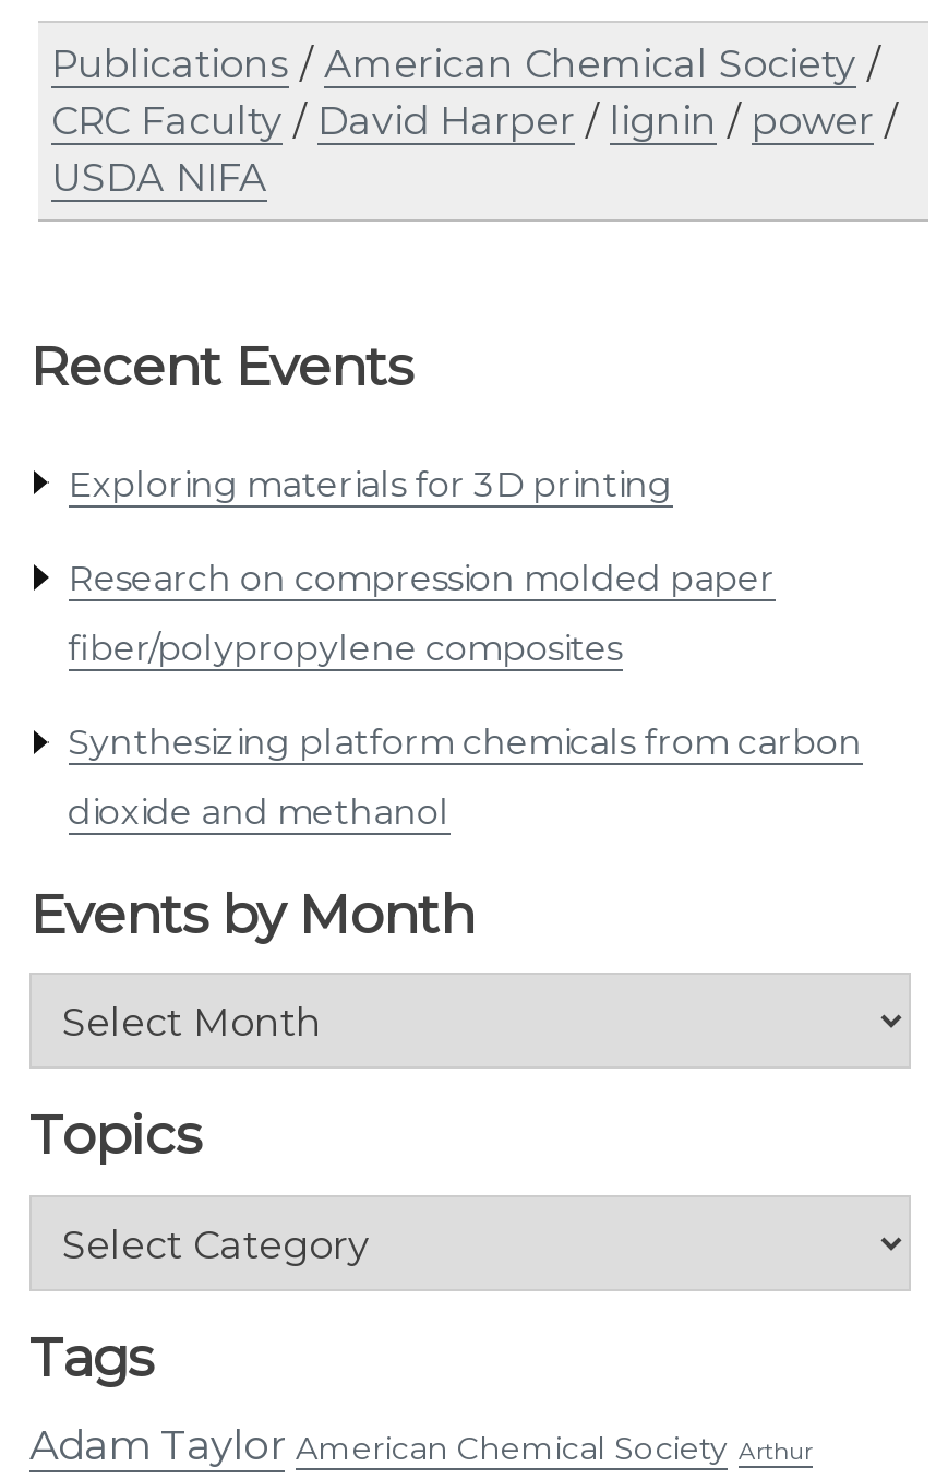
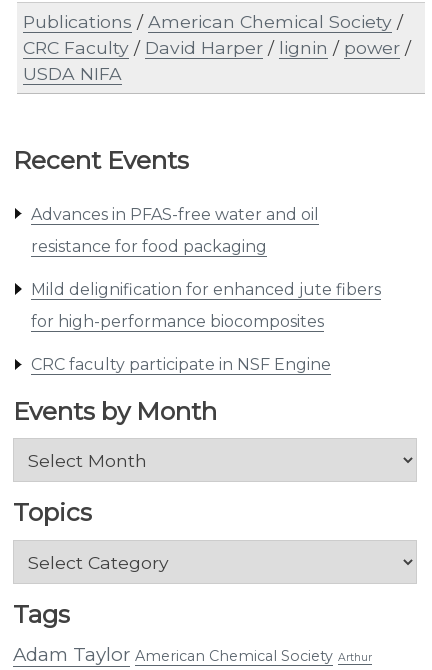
[68,463,672,505] Exploring materials for 3D printing -> [31,205,319,224] Advances in PFAS-free water and oil
[68,558,775,599] Research on compression molded paper -> [31,237,267,256] resistance for food packaging
[68,627,622,669] fiber/polypropylene composites -> [31,280,381,299] Mild delignification for enhanced jute fibers
[68,721,862,763] Synthesizing platform chemicals from carbon -> [31,312,324,331] for high-performance biocomposites
[68,791,450,833] dioxide and methanol -> [31,355,331,374] CRC faculty participate in NSF Engine

